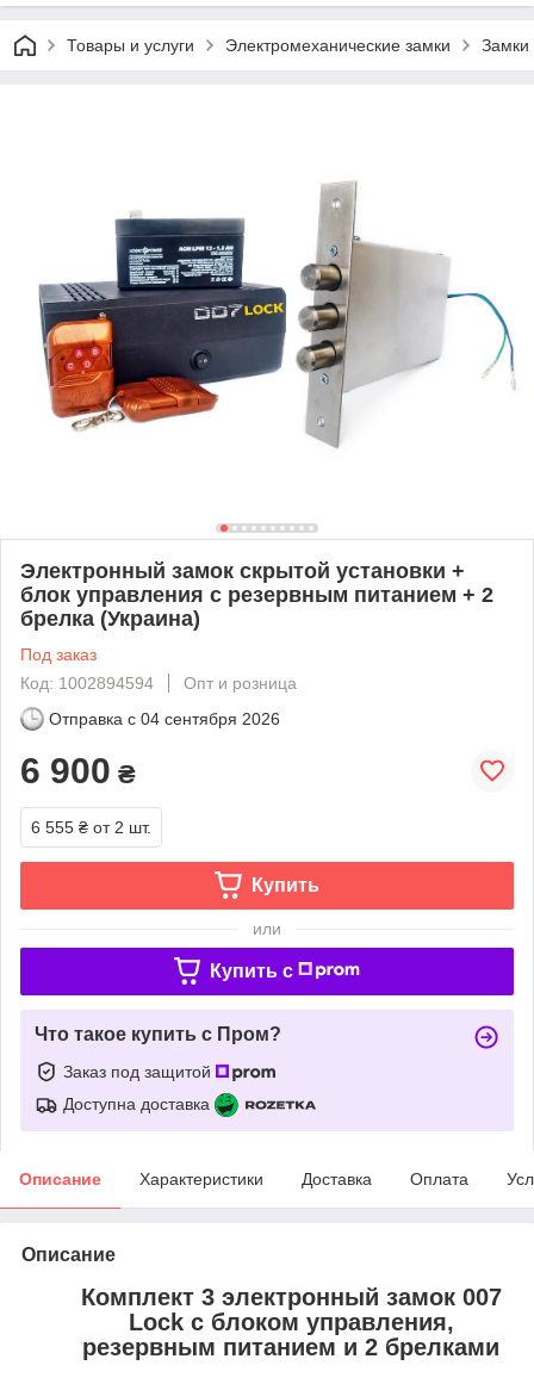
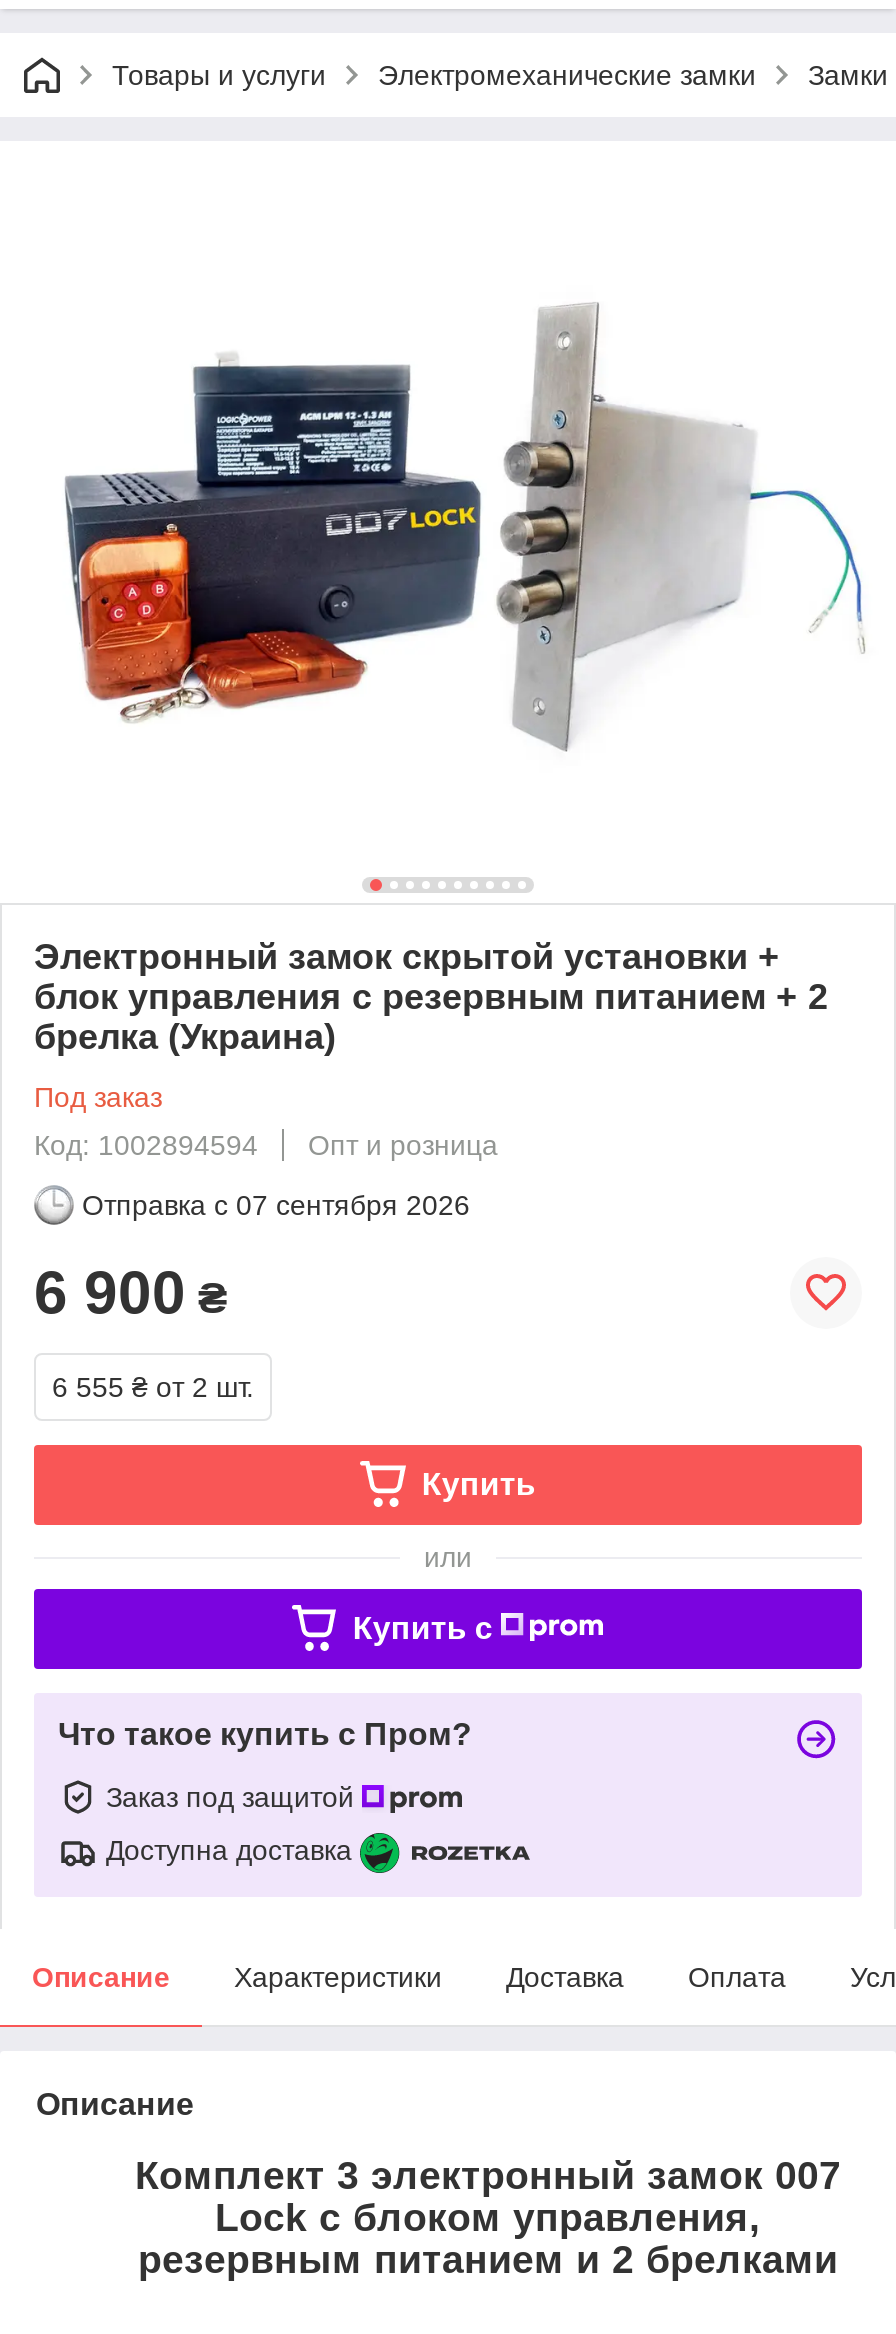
[49,709,280,728] Отправка с 04 сентября 2026 -> [82,1189,470,1221] Отправка с 07 сентября 2026

